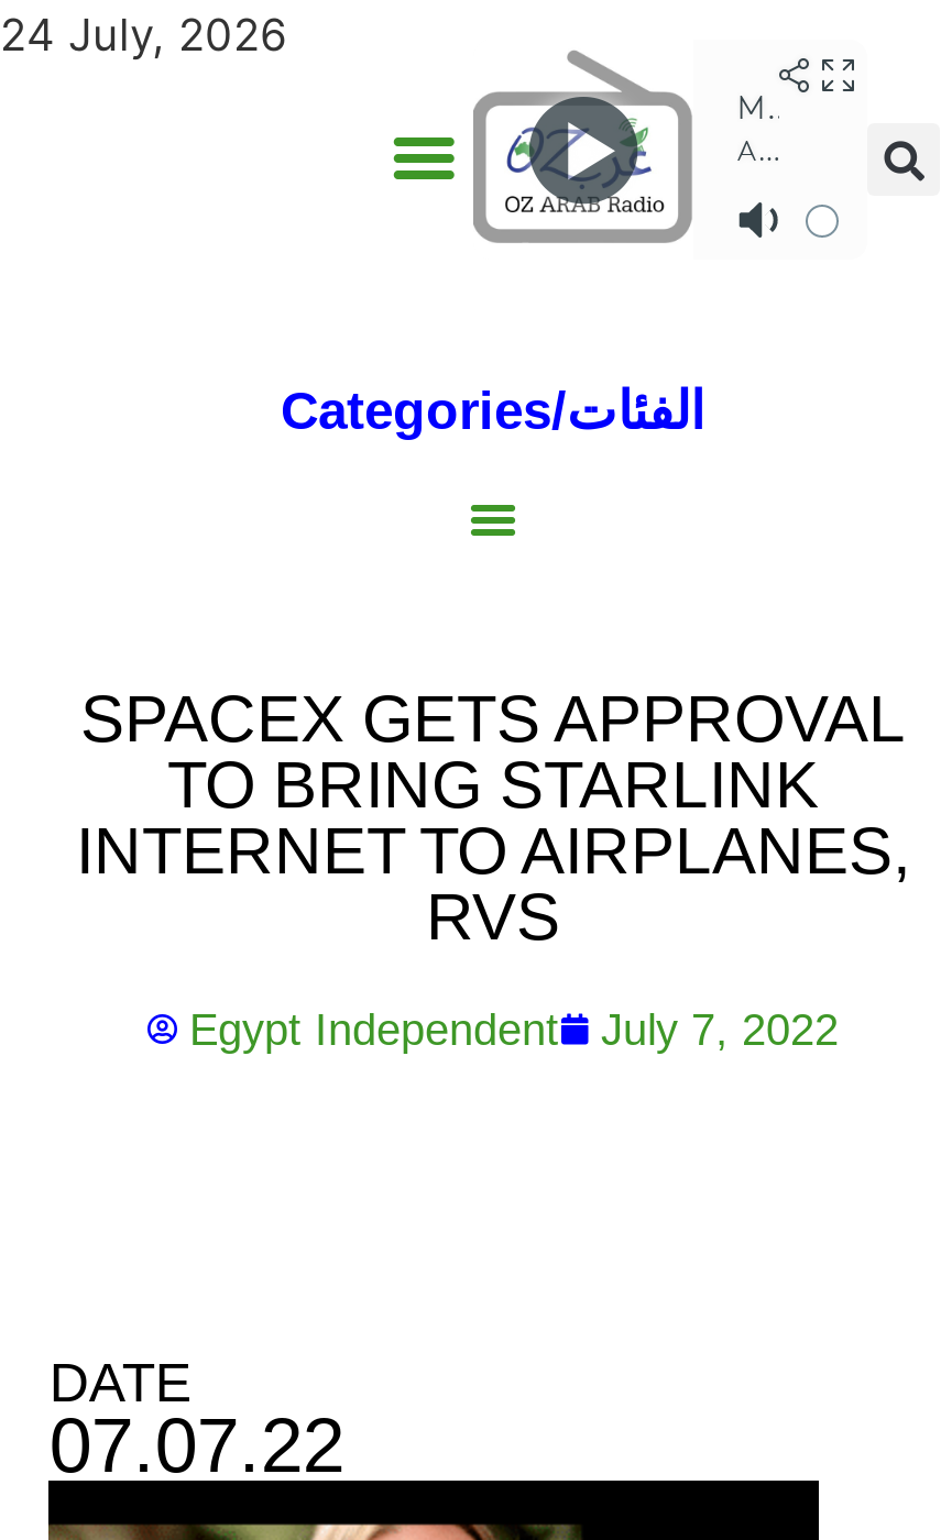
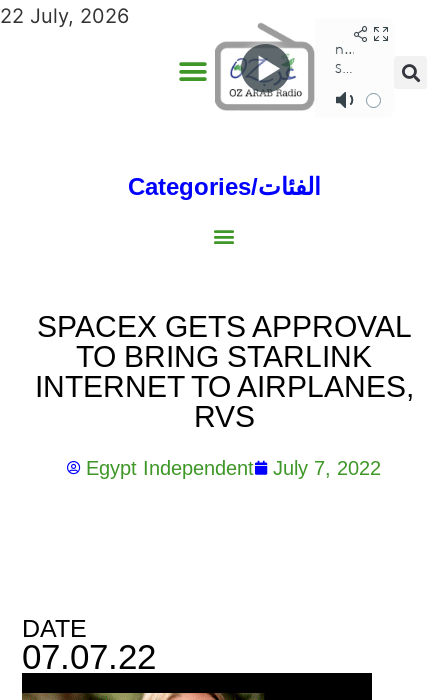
[0,9,286,62] 24 July, 2026 -> [0,4,129,28] 22 July, 2026

